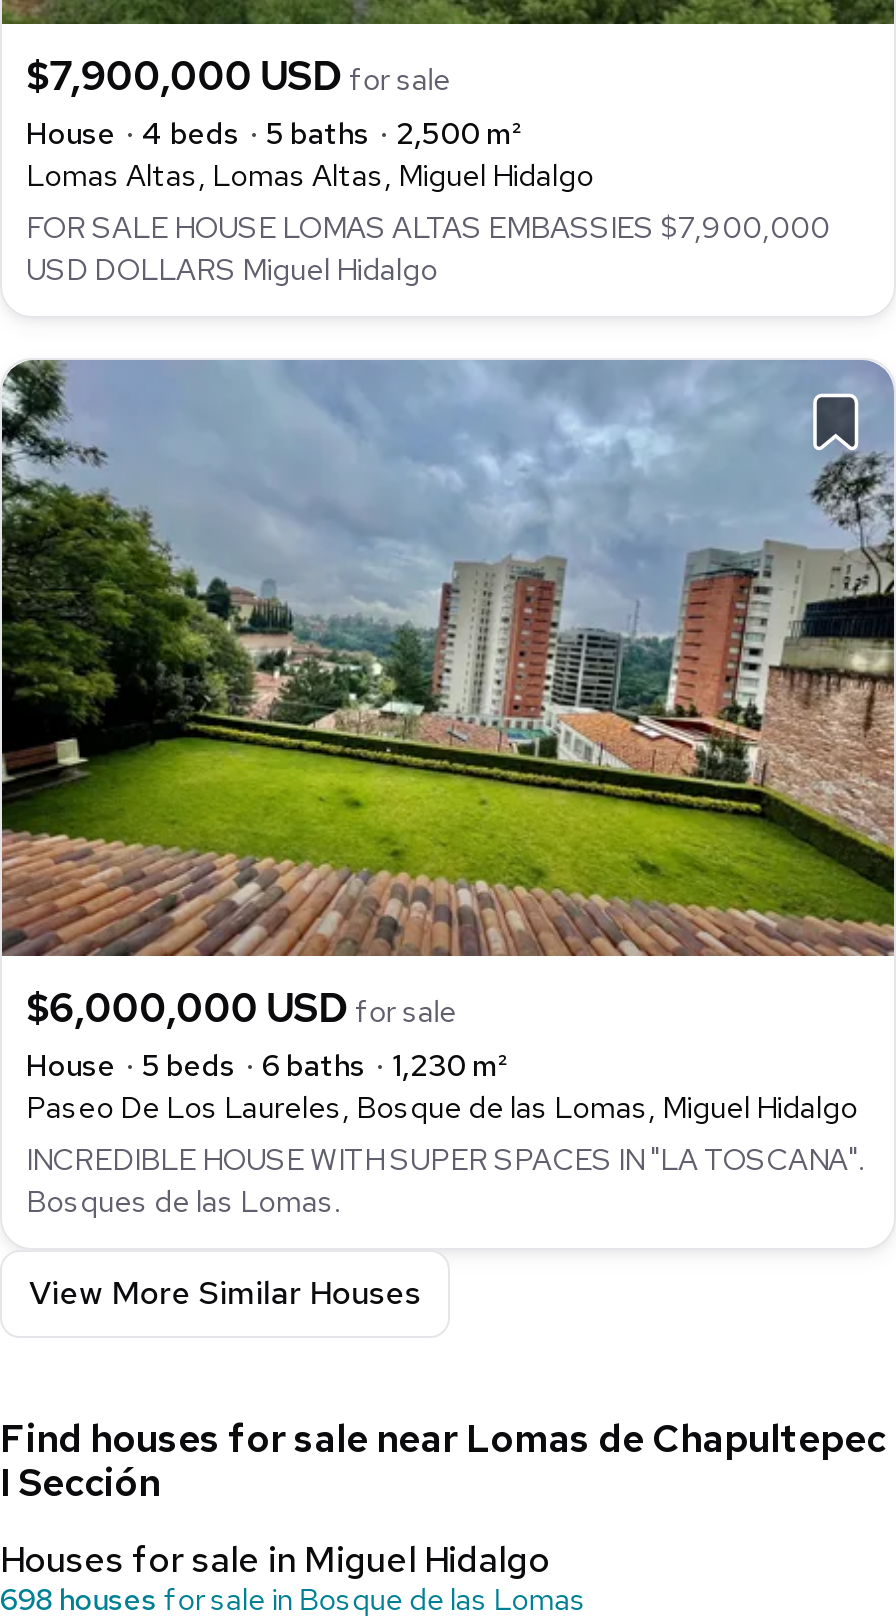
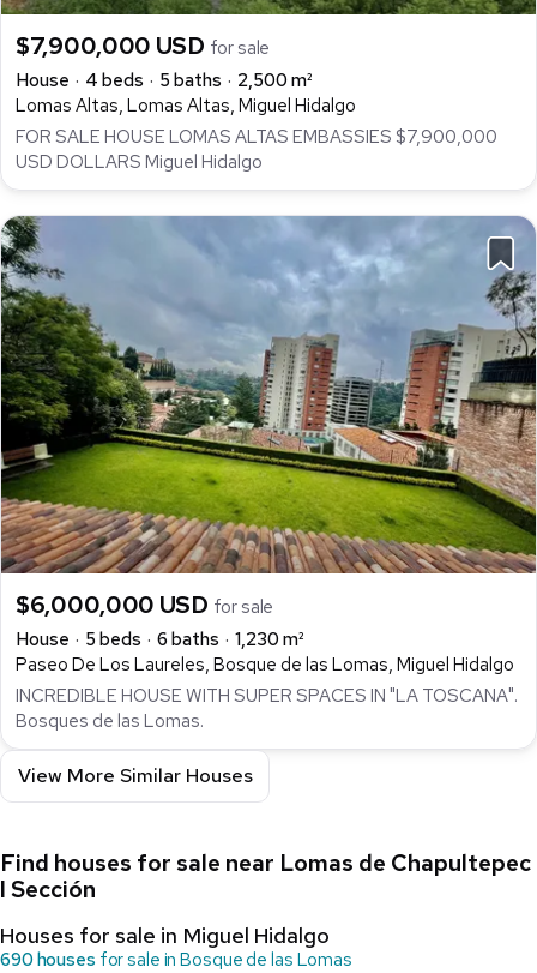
[0,1580,586,1620] 698 houses for sale in Bosque de las Lomas -> [0,948,352,972] 690 houses for sale in Bosque de las Lomas

